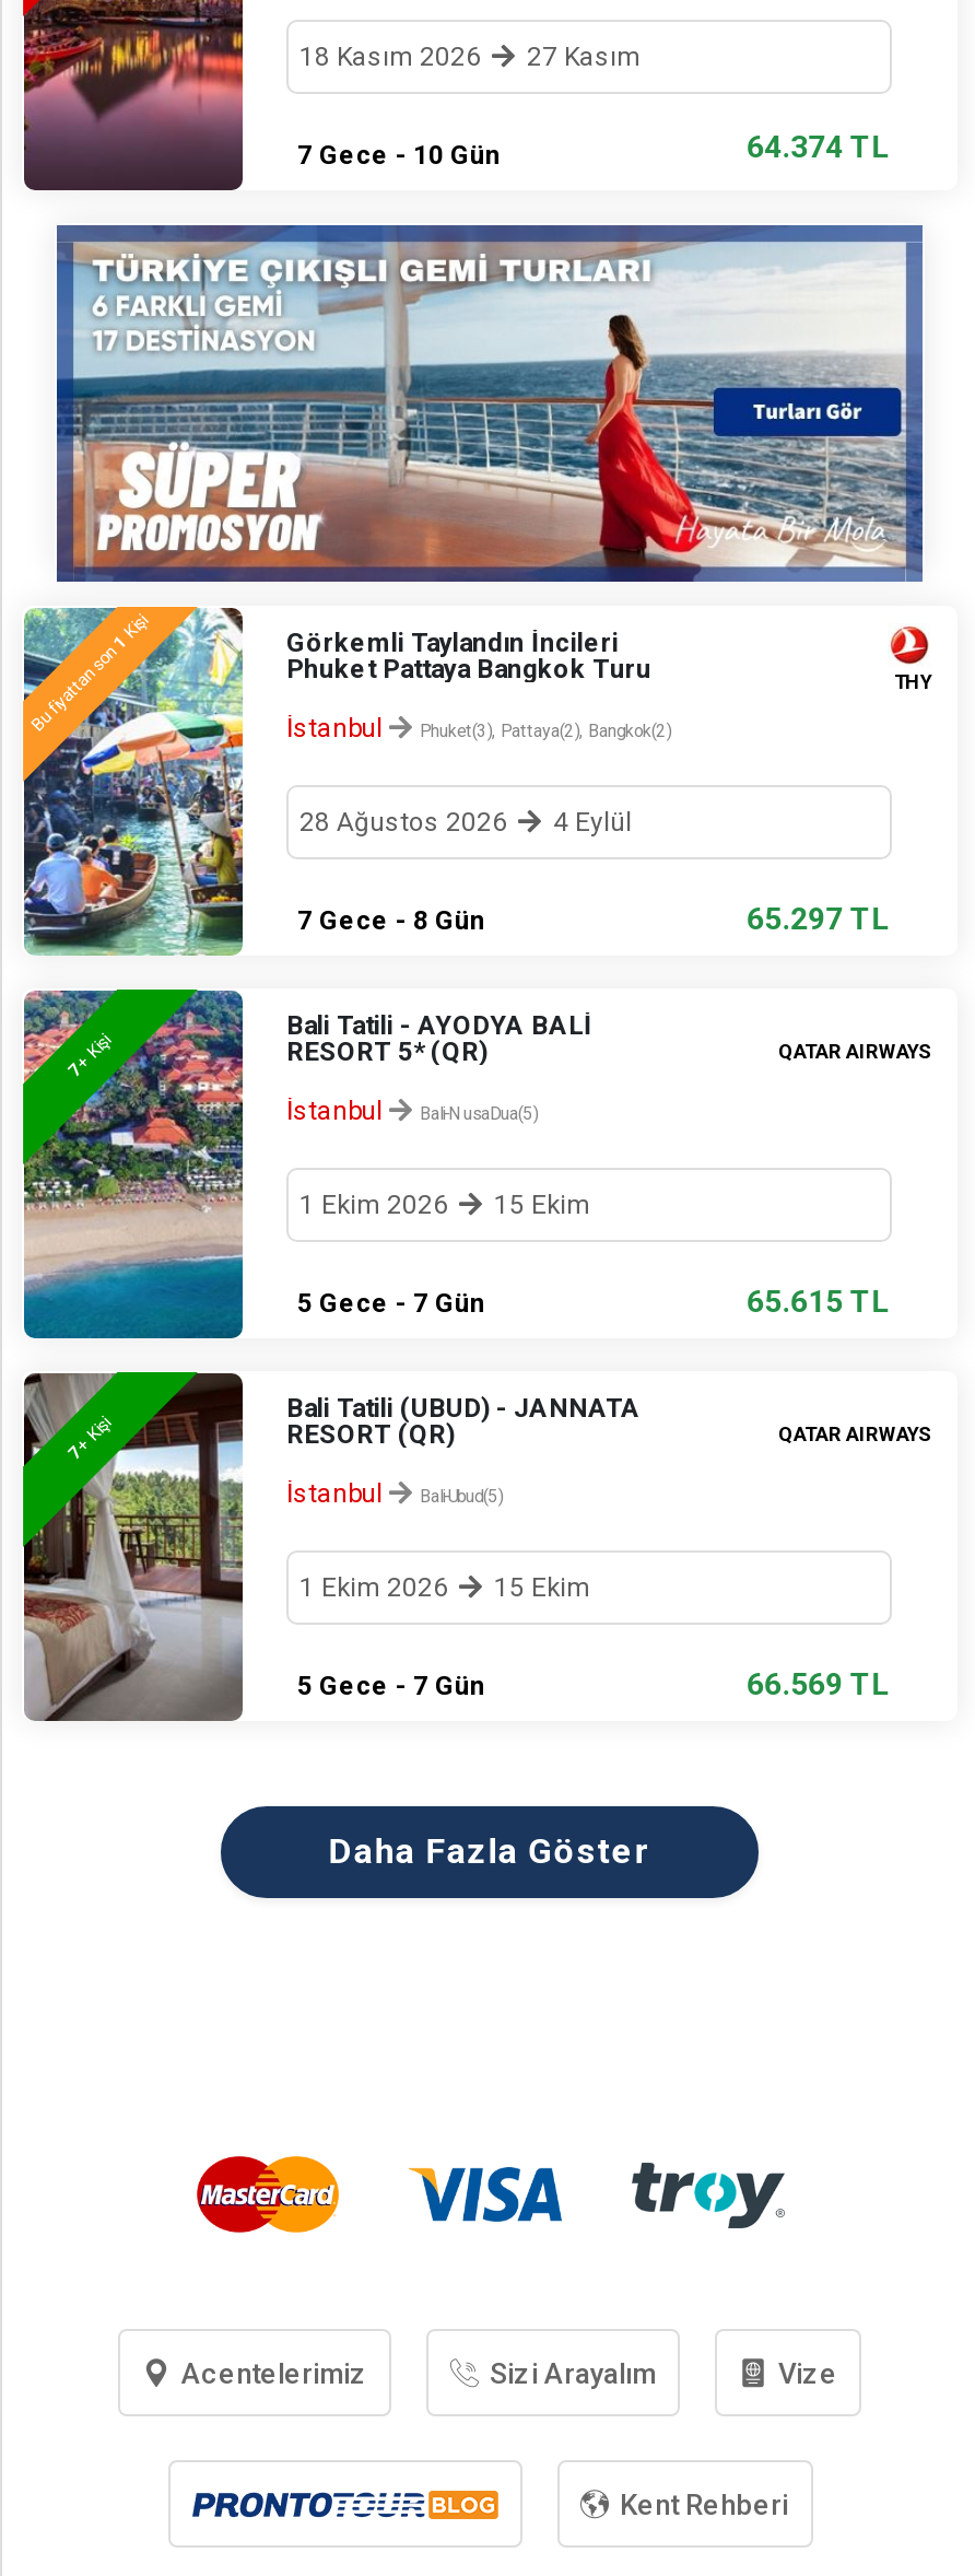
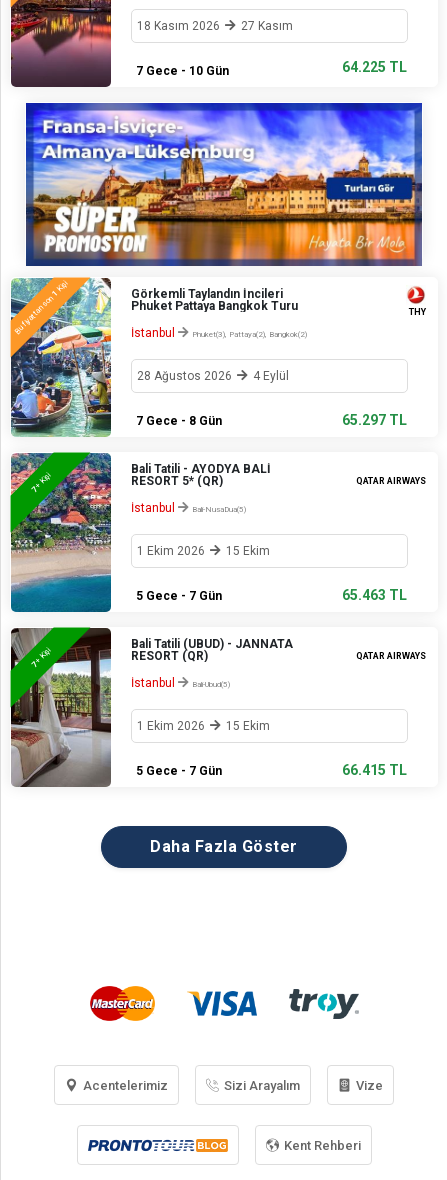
[747,129,889,164] 64.374 TL -> [342,59,407,75] 64.225 TL
[57,225,923,582] [image] -> [26,103,422,266] [image]
[747,1284,889,1319] 65.615 TL -> [342,587,407,603] 65.463 TL
[747,1667,889,1702] 66.569 TL -> [342,762,407,778] 66.415 TL

